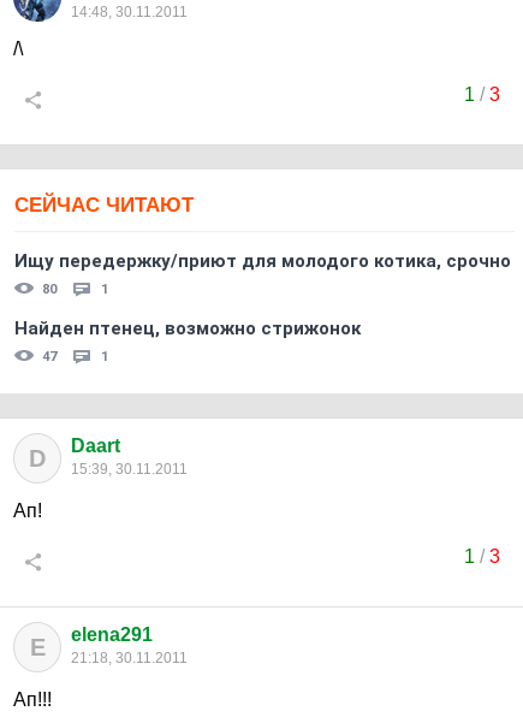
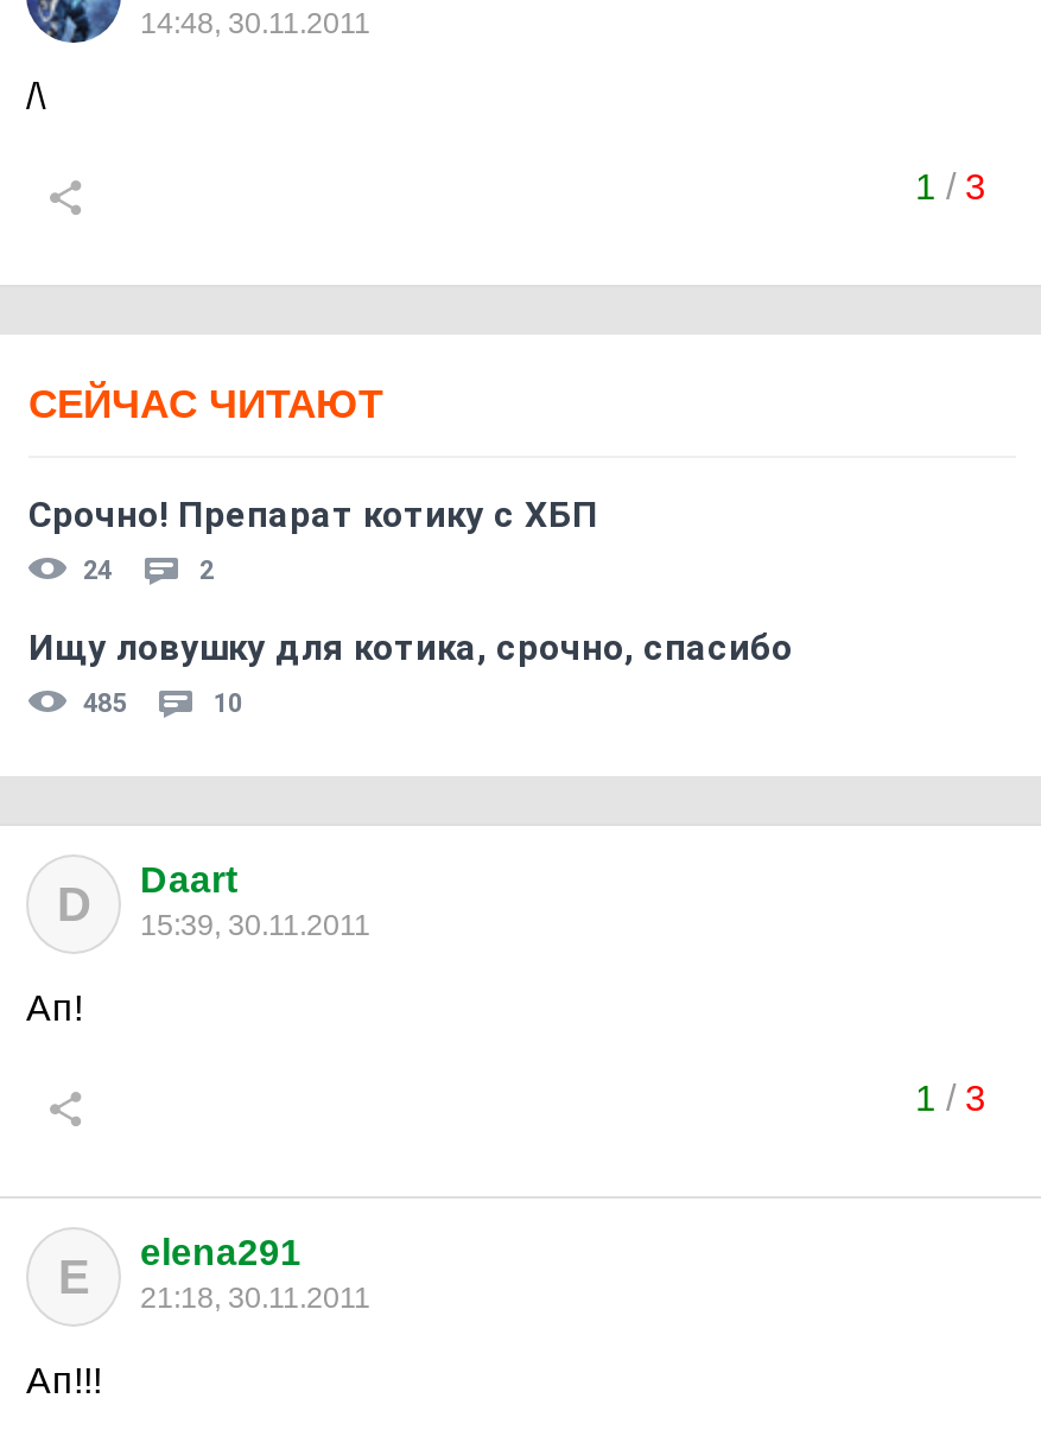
[14,250,511,297] Ищу передержку/приют для молодого котика, срочно | 80 | 1 -> [28,494,598,586] Срочно! Препарат котику с ХБП | 24 | 2
[14,318,361,365] Найден птенец, возможно стрижонок | 47 | 1 -> [28,627,793,719] Ищу ловушку для котика, срочно, спасибо | 485 | 10

